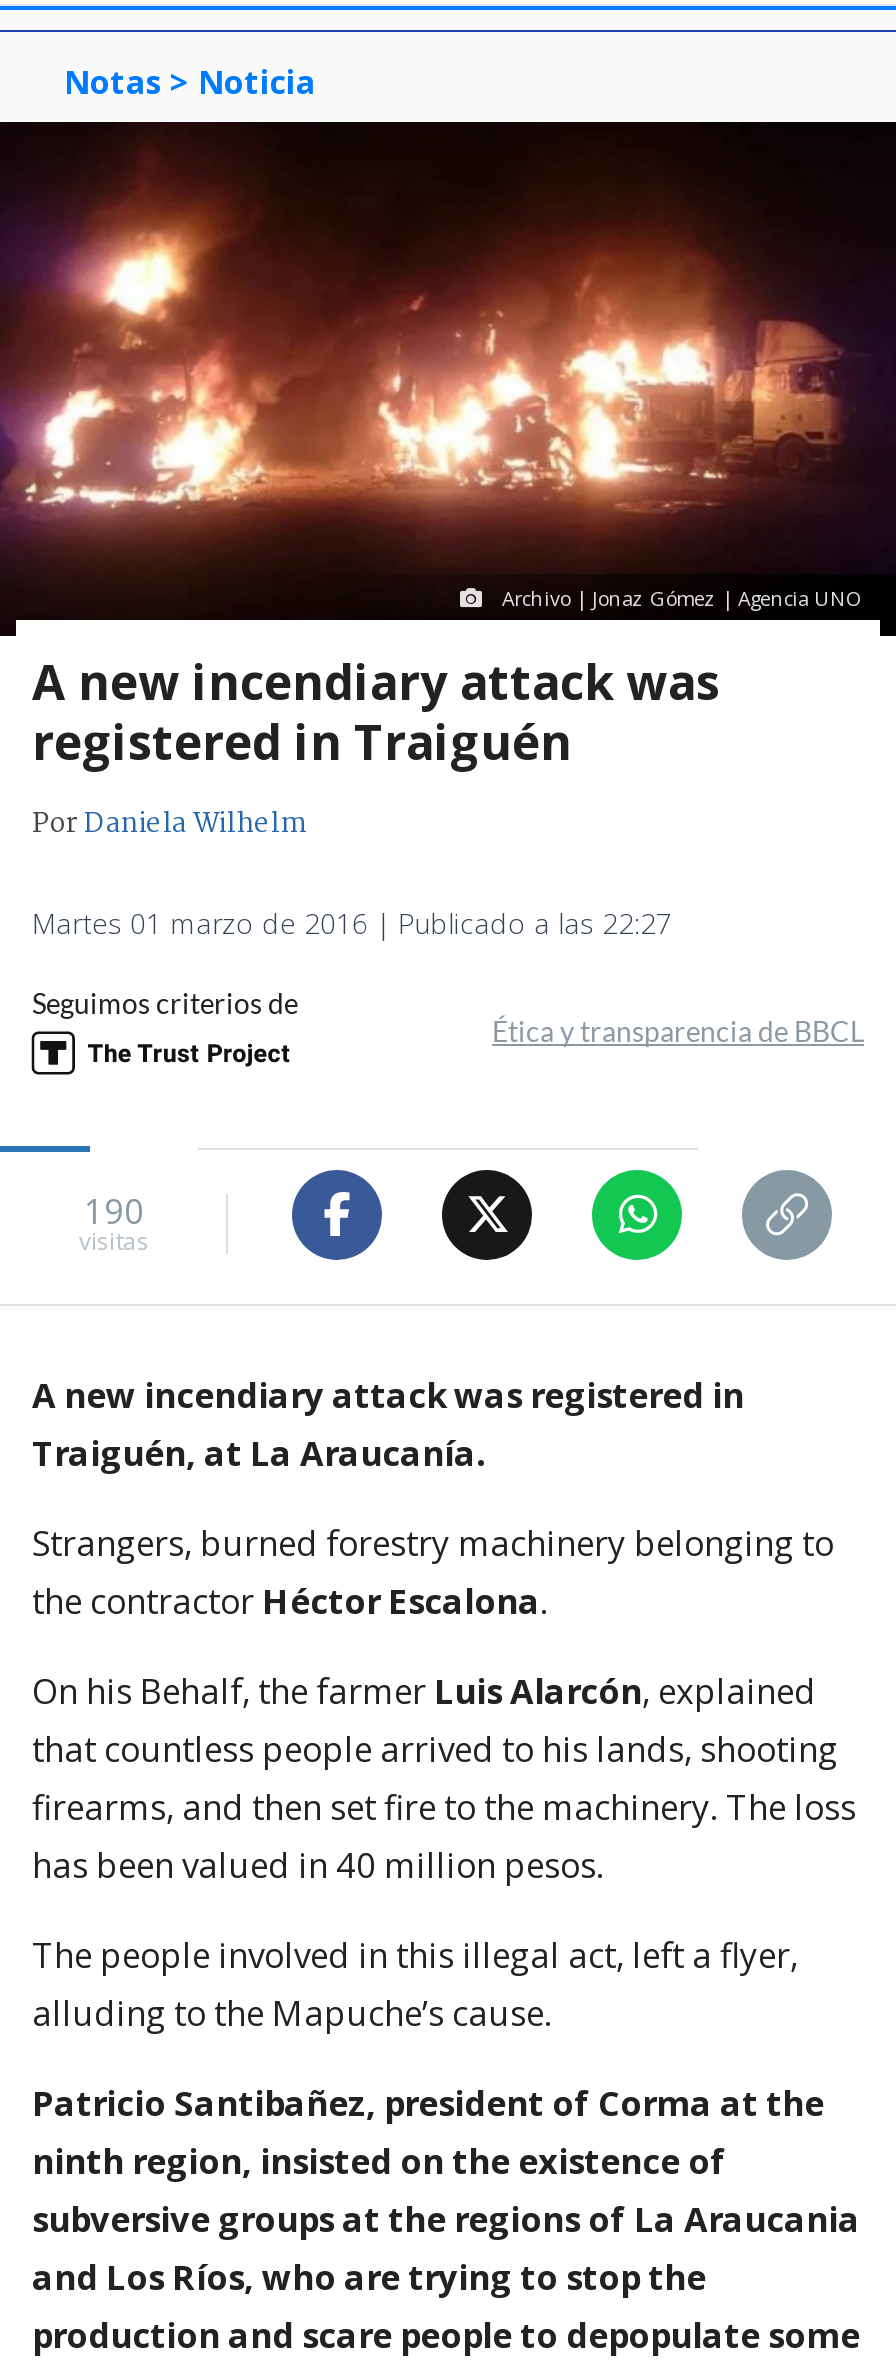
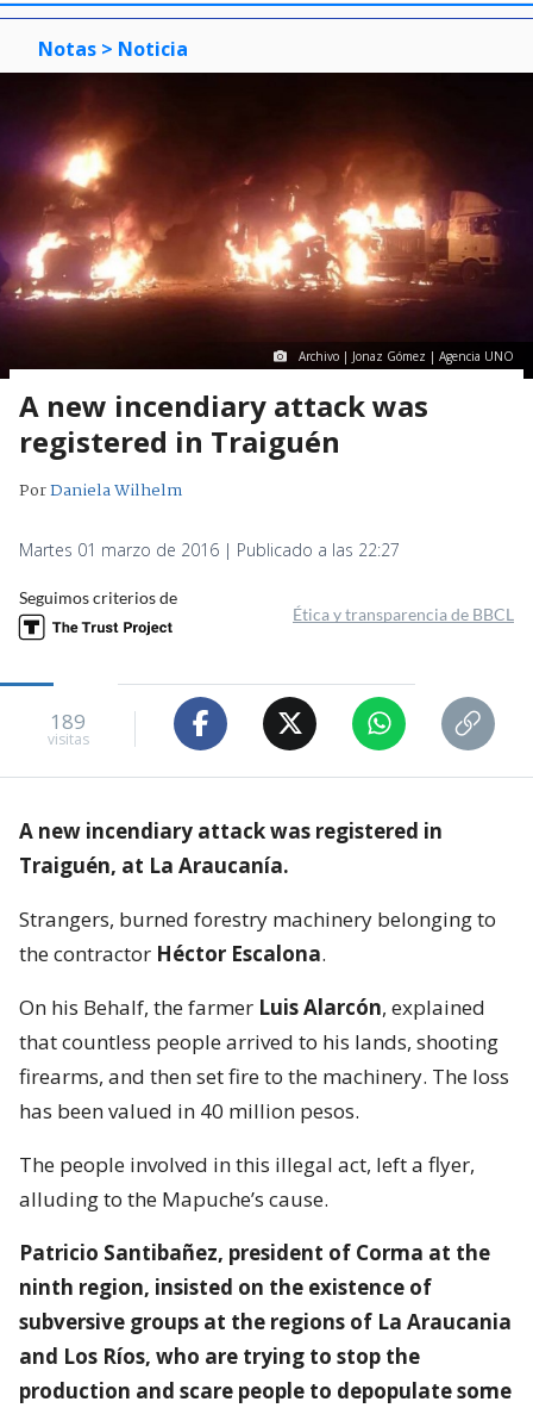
[84,1189,144,1235] 190 -> [50,708,86,735] 189

